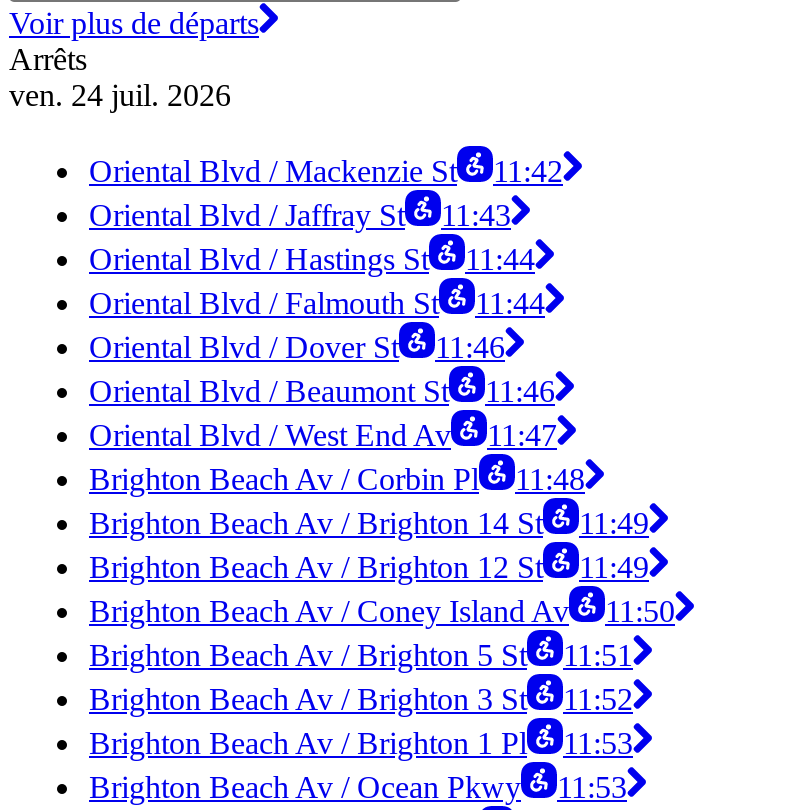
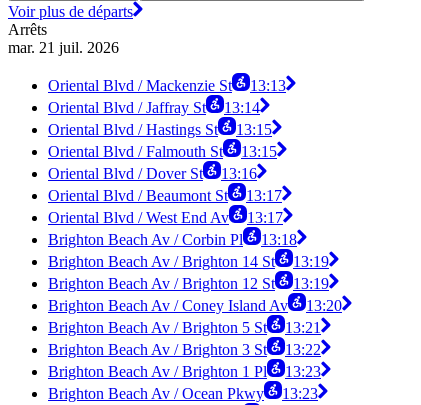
[9,78,231,112] ven. 24 juil. 2026 -> [8,39,119,56] mar. 21 juil. 2026
[89,154,563,188] Oriental Blvd / Mackenzie St 11:42 -> [48,77,286,94] Oriental Blvd / Mackenzie St 13:13
[89,198,511,232] Oriental Blvd / Jaffray St 11:43 -> [48,99,260,116] Oriental Blvd / Jaffray St 13:14
[89,242,535,276] Oriental Blvd / Hastings St 11:44 -> [48,121,272,138] Oriental Blvd / Hastings St 13:15
[89,286,545,320] Oriental Blvd / Falmouth St 11:44 -> [48,143,277,160] Oriental Blvd / Falmouth St 13:15
[89,330,505,364] Oriental Blvd / Dover St 11:46 -> [48,165,257,182] Oriental Blvd / Dover St 13:16
[89,374,555,408] Oriental Blvd / Beaumont St 11:46 -> [48,187,282,204] Oriental Blvd / Beaumont St 13:17
[89,418,557,452] Oriental Blvd / West End Av 11:47 -> [48,209,283,226] Oriental Blvd / West End Av 13:17
[89,462,585,496] Brighton Beach Av / Corbin Pl 11:48 -> [48,231,297,248] Brighton Beach Av / Corbin Pl 13:18
[89,506,649,540] Brighton Beach Av / Brighton 14 St 11:49 -> [48,253,329,270] Brighton Beach Av / Brighton 14 St 13:19
[89,550,649,584] Brighton Beach Av / Brighton 12 St 11:49 -> [48,275,329,292] Brighton Beach Av / Brighton 12 St 13:19
[89,594,675,628] Brighton Beach Av / Coney Island Av 11:50 -> [48,297,342,314] Brighton Beach Av / Coney Island Av 13:20
[89,638,633,672] Brighton Beach Av / Brighton 5 St 11:51 -> [48,319,321,336] Brighton Beach Av / Brighton 5 St 13:21
[89,682,633,716] Brighton Beach Av / Brighton 3 St 11:52 -> [48,341,321,358] Brighton Beach Av / Brighton 3 St 13:22
[89,726,633,760] Brighton Beach Av / Brighton 1 Pl 11:53 -> [48,363,321,380] Brighton Beach Av / Brighton 1 Pl 13:23
[89,770,627,804] Brighton Beach Av / Ocean Pkwy 11:53 -> [48,385,318,402] Brighton Beach Av / Ocean Pkwy 13:23

